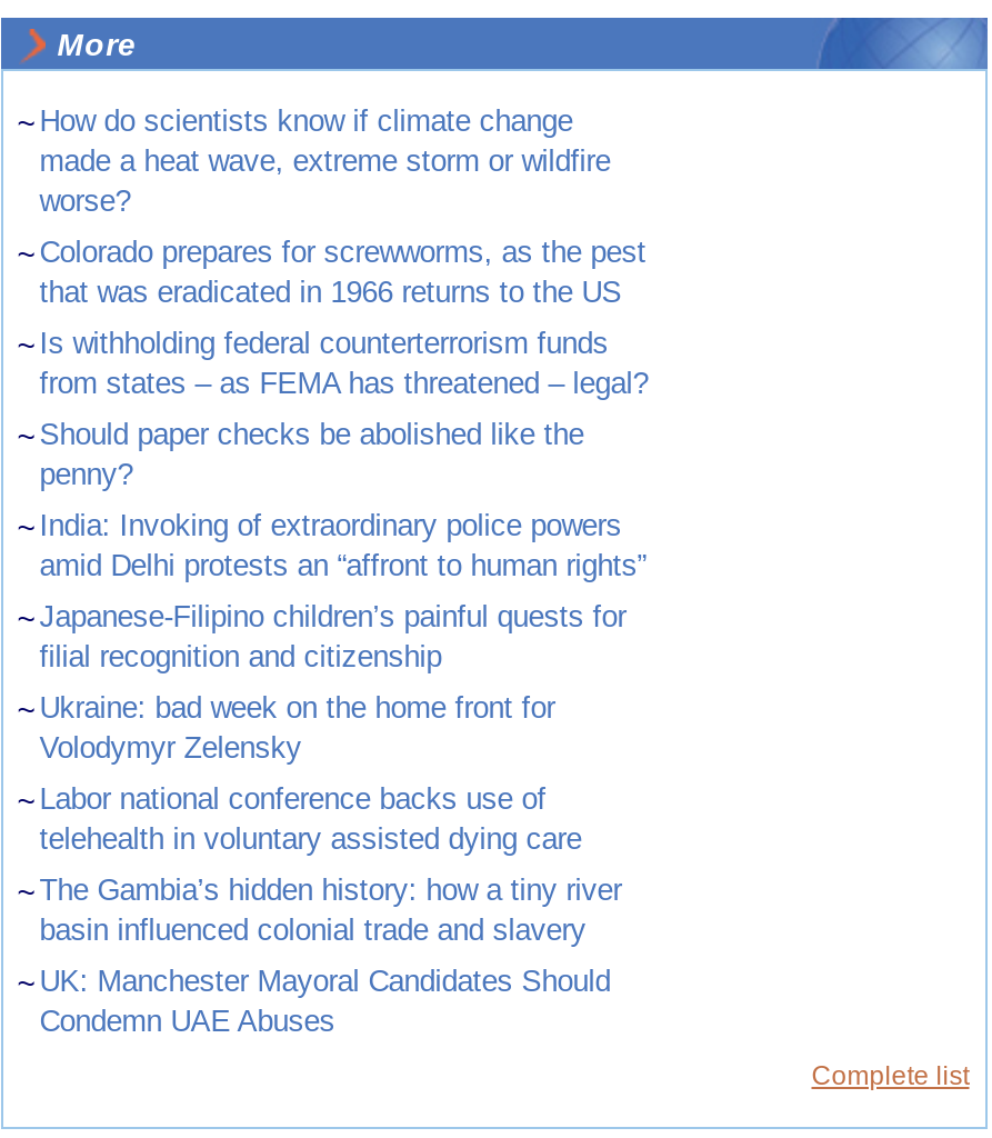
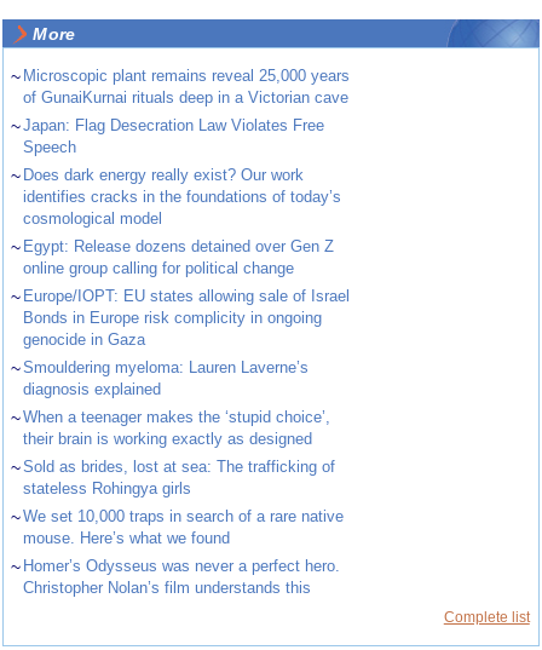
[17,106,610,219] ~ How do scientists know if climate change | made a heat wave, extreme storm or wildfire | worse? -> [11,66,350,106] ~ Microscopic plant remains reveal 25,000 years | of GunaiKurnai rituals deep in a Victorian cave
[17,237,646,311] ~ Colorado prepares for screwworms, as the pest | that was eradicated in 1966 returns to the US -> [11,116,324,156] ~ Japan: Flag Desecration Law Violates Free | Speech
[17,328,648,402] ~ Is withholding federal counterterrorism funds | from states – as FEMA has threatened – legal? -> [11,165,341,227] ~ Does dark energy really exist? Our work | identifies cracks in the foundations of today’s | cosmological model
[17,419,584,493] ~ Should paper checks be abolished like the | penny? -> [11,237,334,277] ~ Egypt: Release dozens detained over Gen Z | online group calling for political change
[17,511,646,584] ~ India: Invoking of extraordinary police powers | amid Delhi protests an “affront to human rights” -> [11,287,350,348] ~ Europe/IOPT: EU states allowing sale of Israel | Bonds in Europe risk complicity in ongoing | genocide in Gaza
[17,602,626,675] ~ Japanese-Filipino children’s painful quests for | filial recognition and citizenship -> [11,358,309,398] ~ Smouldering myeloma: Lauren Laverne’s | diagnosis explained
[17,693,555,766] ~ Ukraine: bad week on the home front for | Volodymyr Zelensky -> [11,408,331,447] ~ When a teenager makes the ‘stupid choice’, | their brain is working exactly as designed
[17,784,581,857] ~ Labor national conference backs use of | telehealth in voluntary assisted dying care -> [11,457,335,497] ~ Sold as brides, lost at sea: The trafficking of | stateless Rohingya girls
[17,875,621,948] ~ The Gambia’s hidden history: how a tiny river | basin influenced colonial trade and slavery -> [11,507,344,547] ~ We set 10,000 traps in search of a rare native | mouse. Here’s what we found
[17,966,610,1040] ~ UK: Manchester Mayoral Candidates Should | Condemn UAE Abuses -> [11,556,340,596] ~ Homer’s Odysseus was never a perfect hero. | Christopher Nolan’s film understands this

